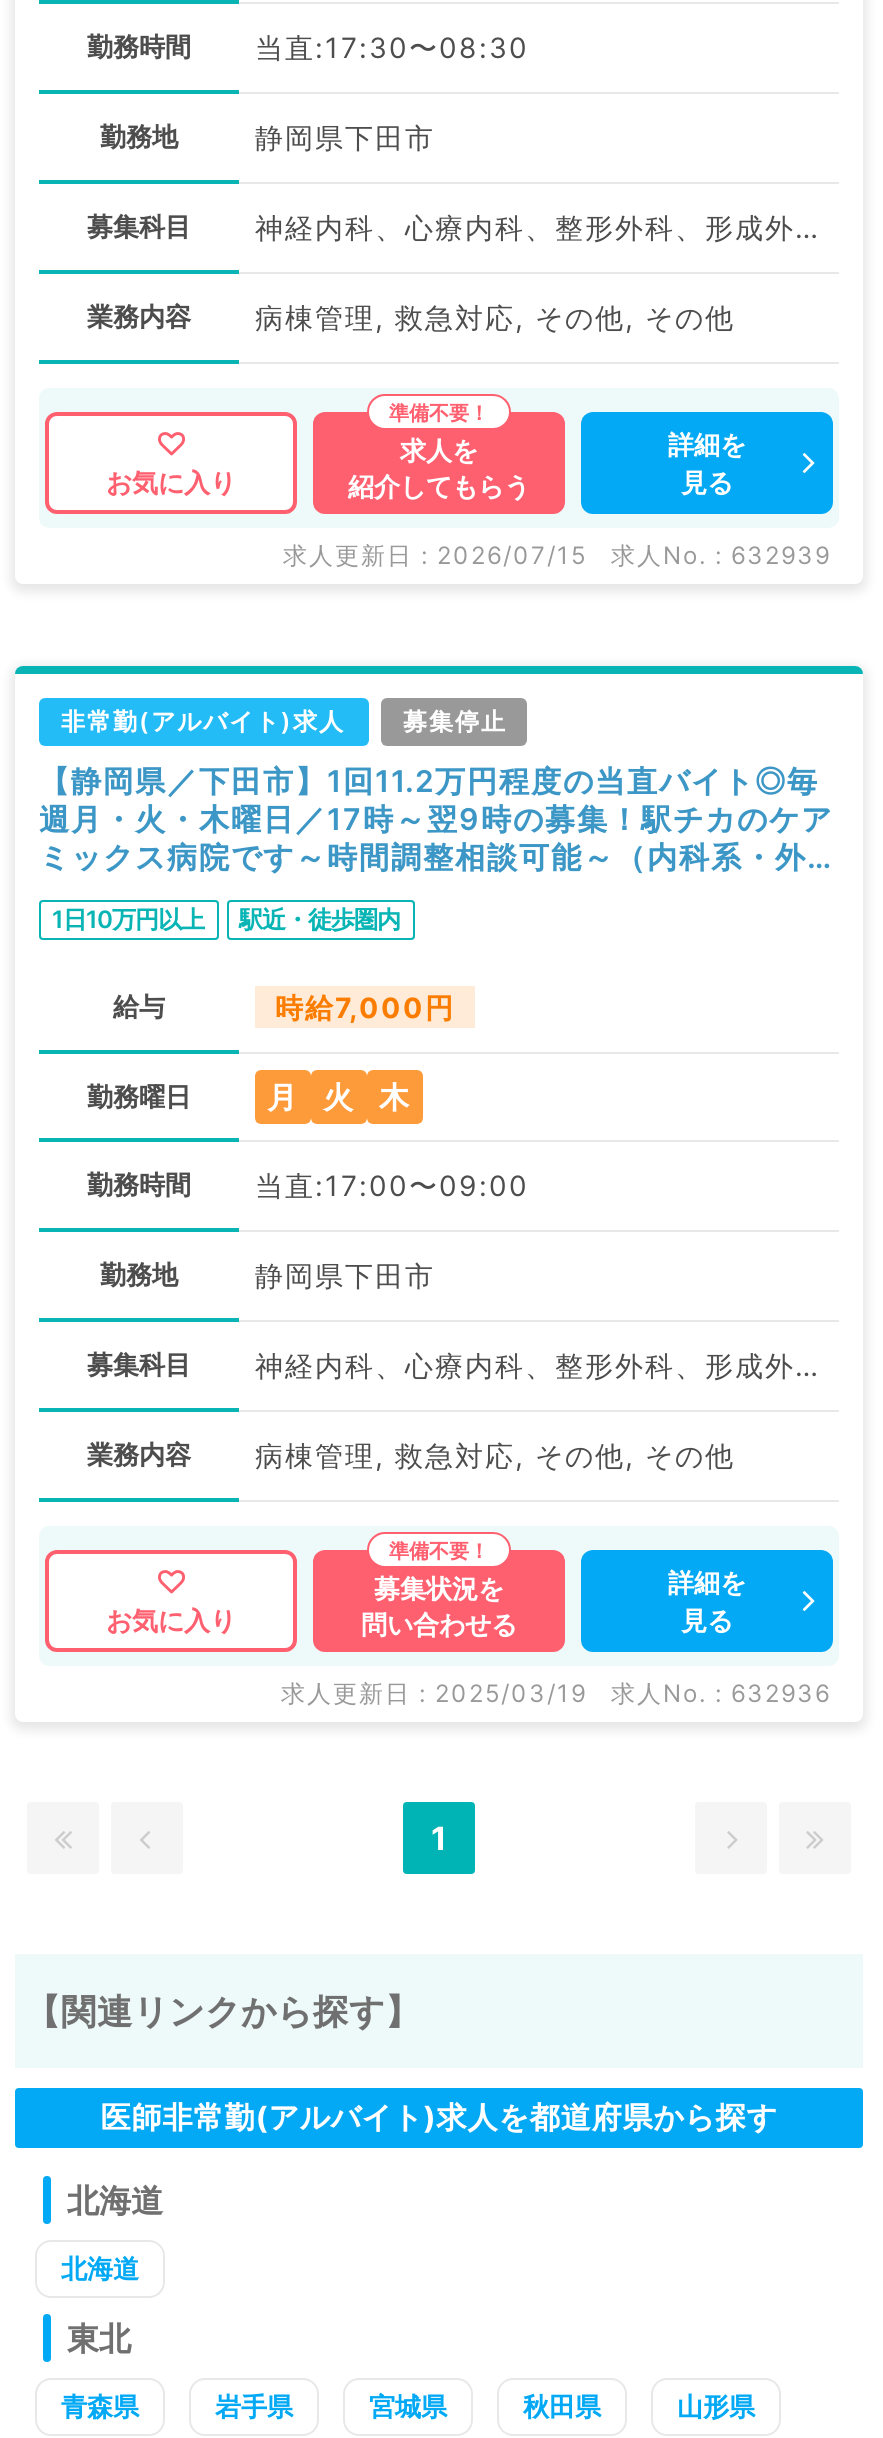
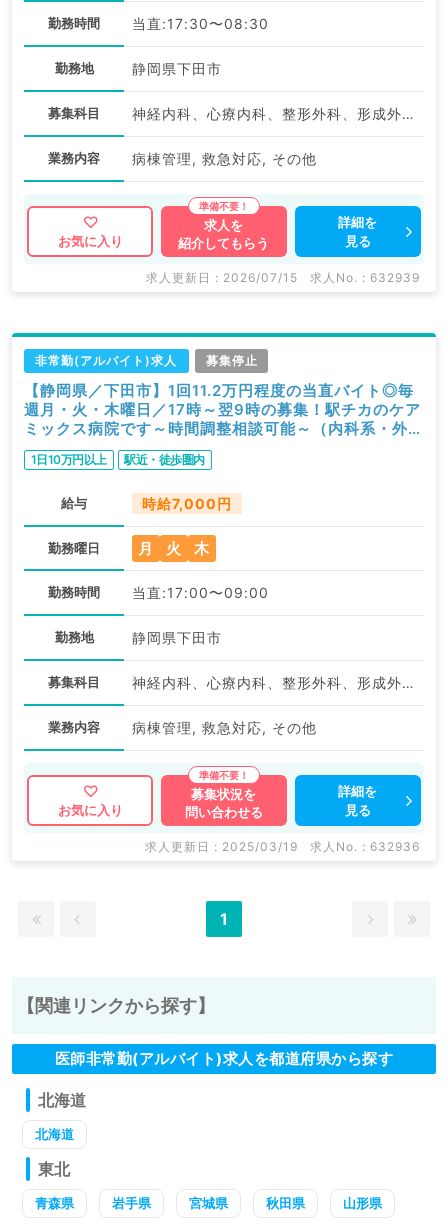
[255,300,735,334] 病棟管理, 救急対応, その他, その他 -> [132,150,317,167] 病棟管理, 救急対応, その他
[255,1438,735,1472] 病棟管理, 救急対応, その他, その他 -> [132,719,317,736] 病棟管理, 救急対応, その他

